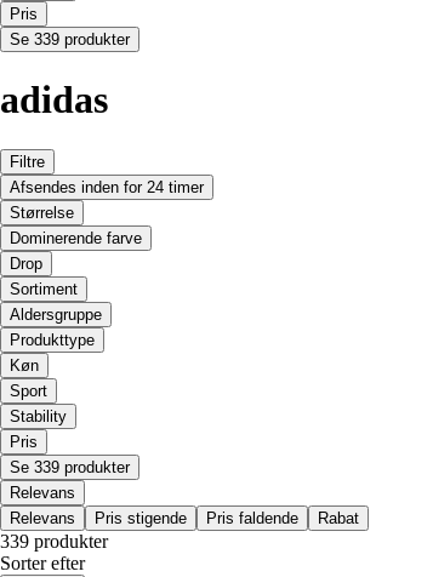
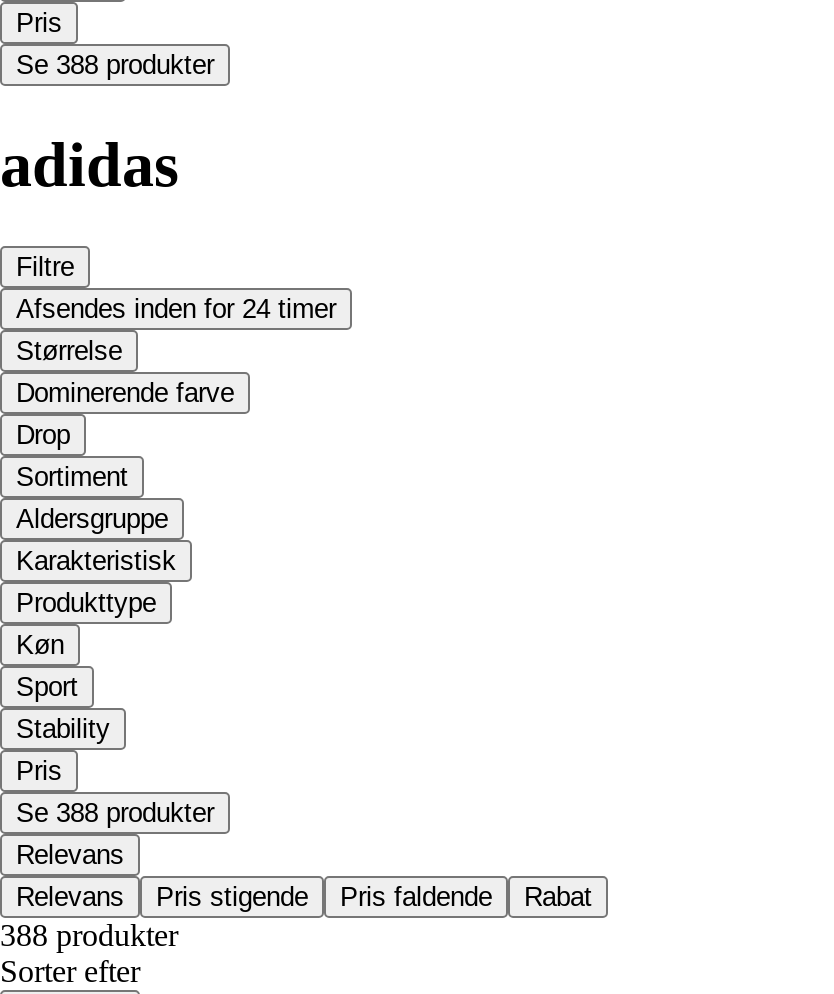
[10,30,130,48] Se 339 produkter -> [16,50,214,80] Se 388 produkter
none -> [16,546,176,576] Karakteristisk
[10,458,130,476] Se 339 produkter -> [16,798,214,828] Se 388 produkter
[0,531,108,551] 339 produkter -> [0,918,178,952] 388 produkter

